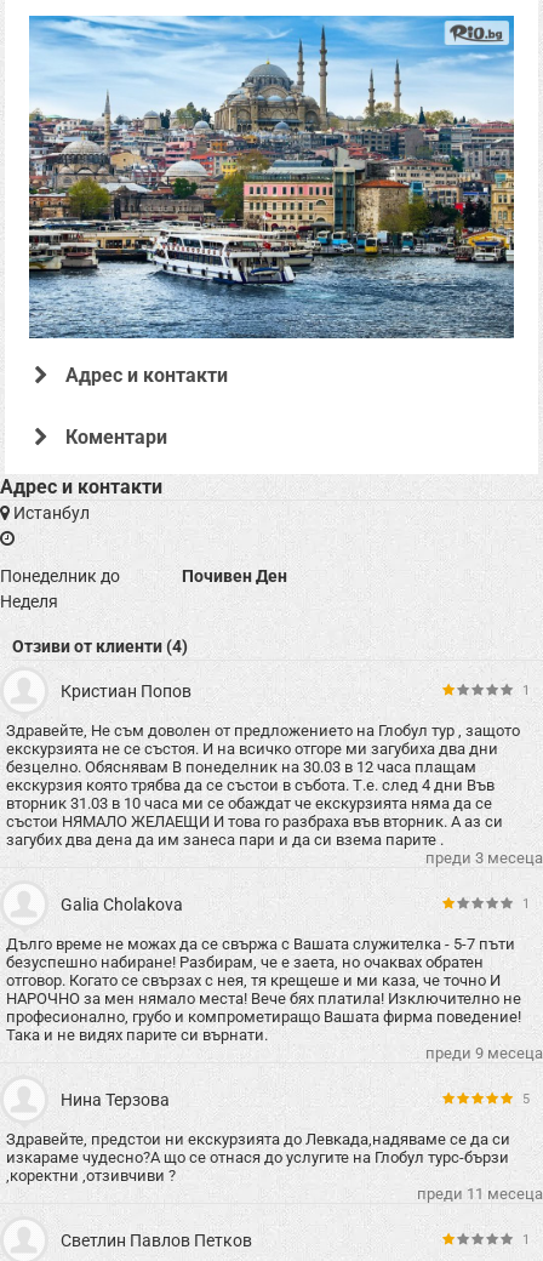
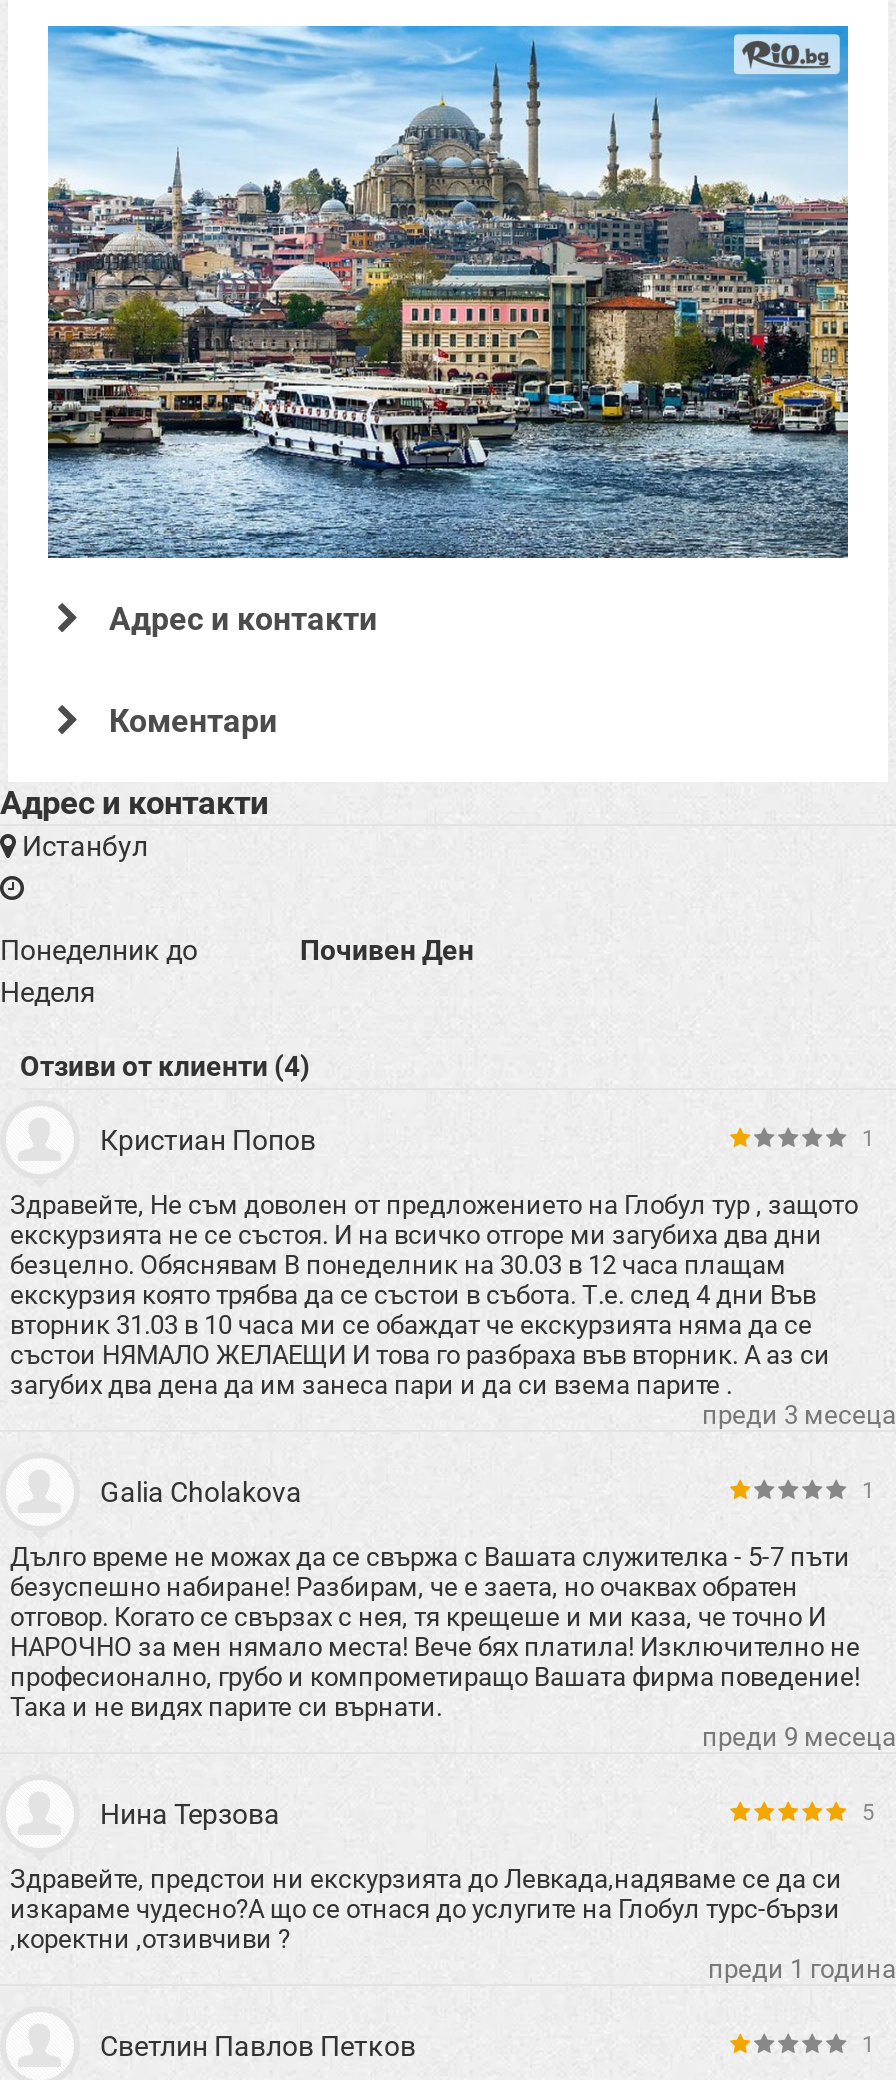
[417,1185,543,1203] преди 11 месеца -> [708,1954,896,1984] преди 1 година

